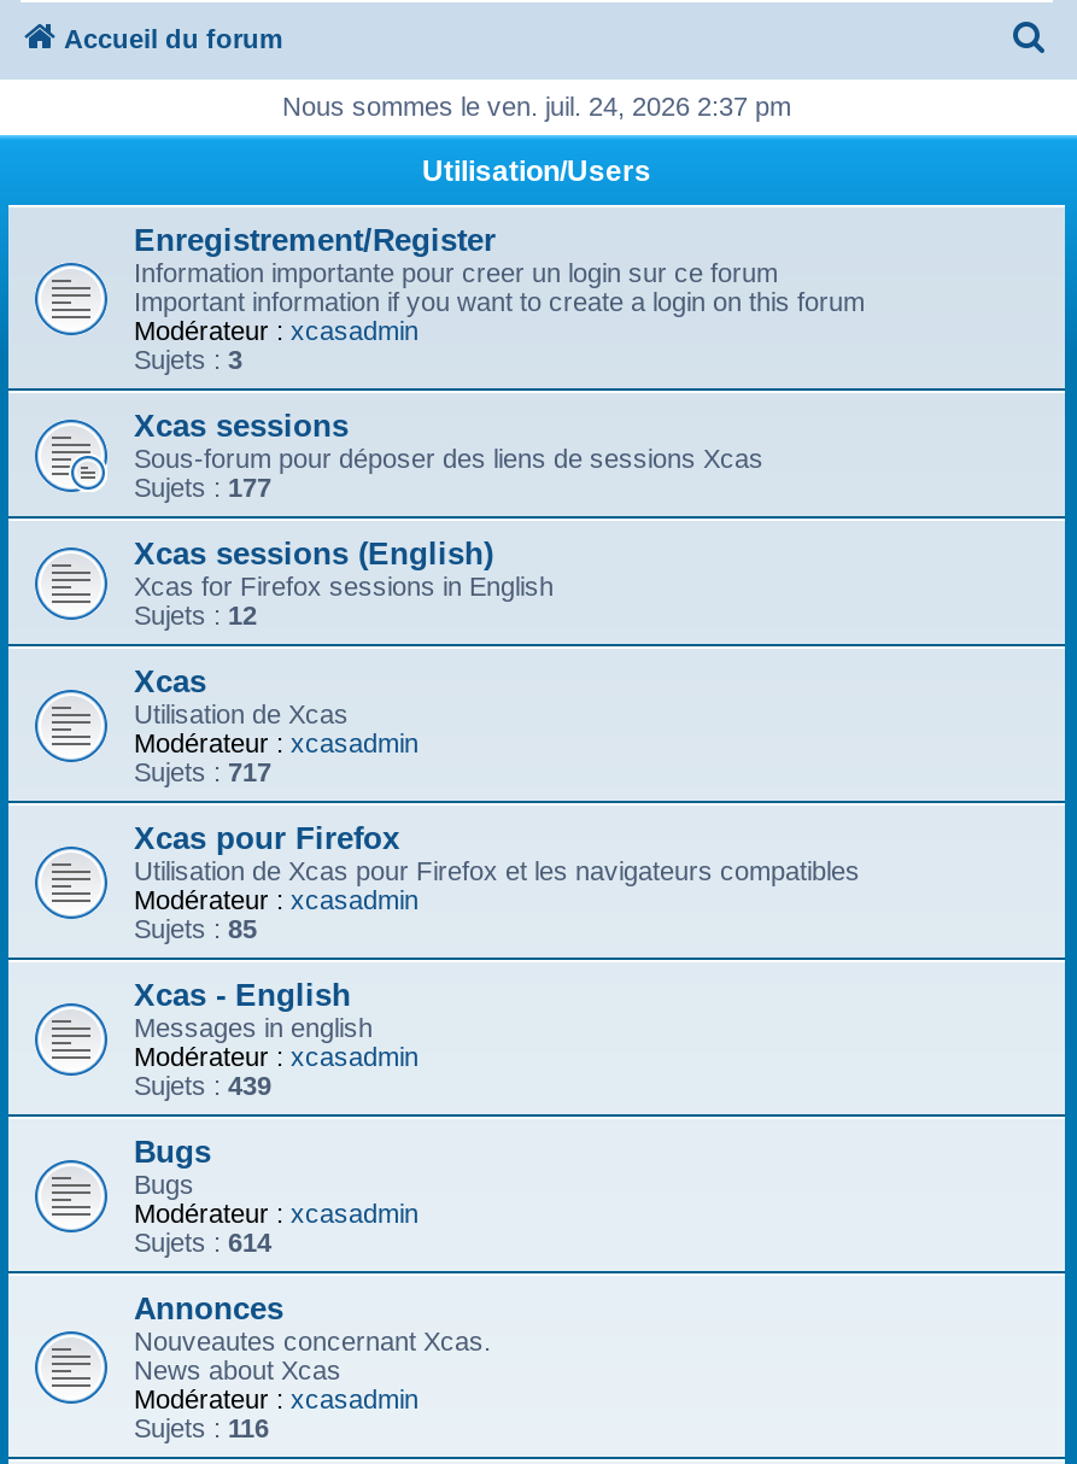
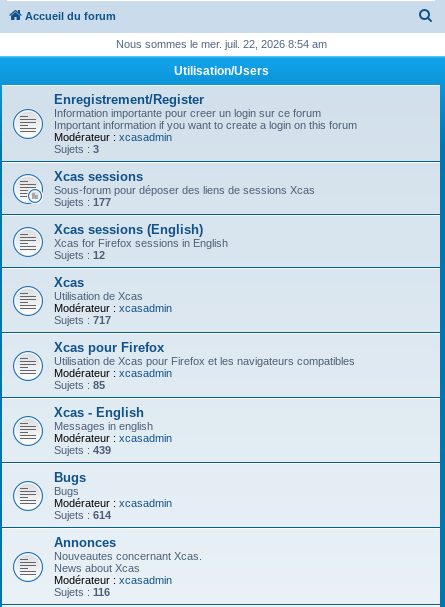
[282,92,791,121] Nous sommes le ven. juil. 24, 2026 2:37 pm -> [115,38,326,50] Nous sommes le mer. juil. 22, 2026 8:54 am

